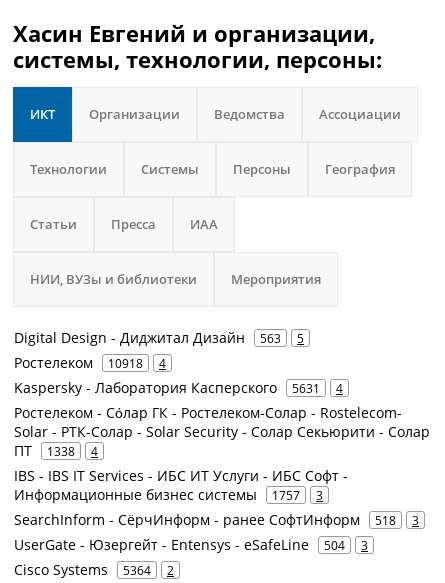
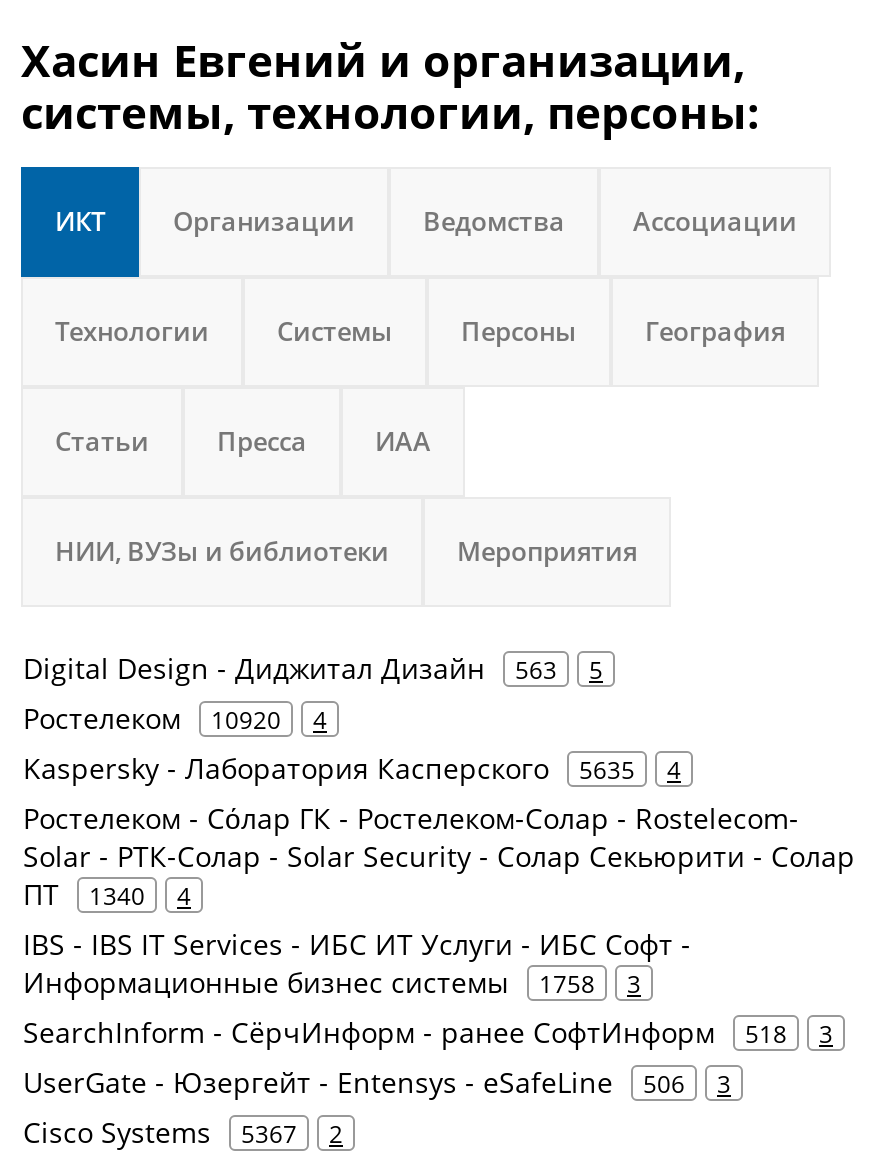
[14,353,166,372] Ростелеком 10918 4 -> [23,699,327,737] Ростелеком 10920 4
[14,378,343,397] Kaspersky - Лаборатория Касперского 5631 4 -> [23,749,681,787] Kaspersky - Лаборатория Касперского 5635 4
[14,441,98,460] ПТ 1338 4 -> [23,875,191,913] ПТ 1340 4
[14,485,323,504] Информационные бизнес системы 1757 3 -> [23,963,641,1001] Информационные бизнес системы 1758 3
[14,535,368,554] UserGate - Юзергейт - Entensys - eSafeLine 504 3 -> [23,1063,731,1101] UserGate - Юзергейт - Entensys - eSafeLine 506 3
[14,560,174,579] Cisco Systems 5364 2 -> [23,1113,343,1151] Cisco Systems 5367 2

